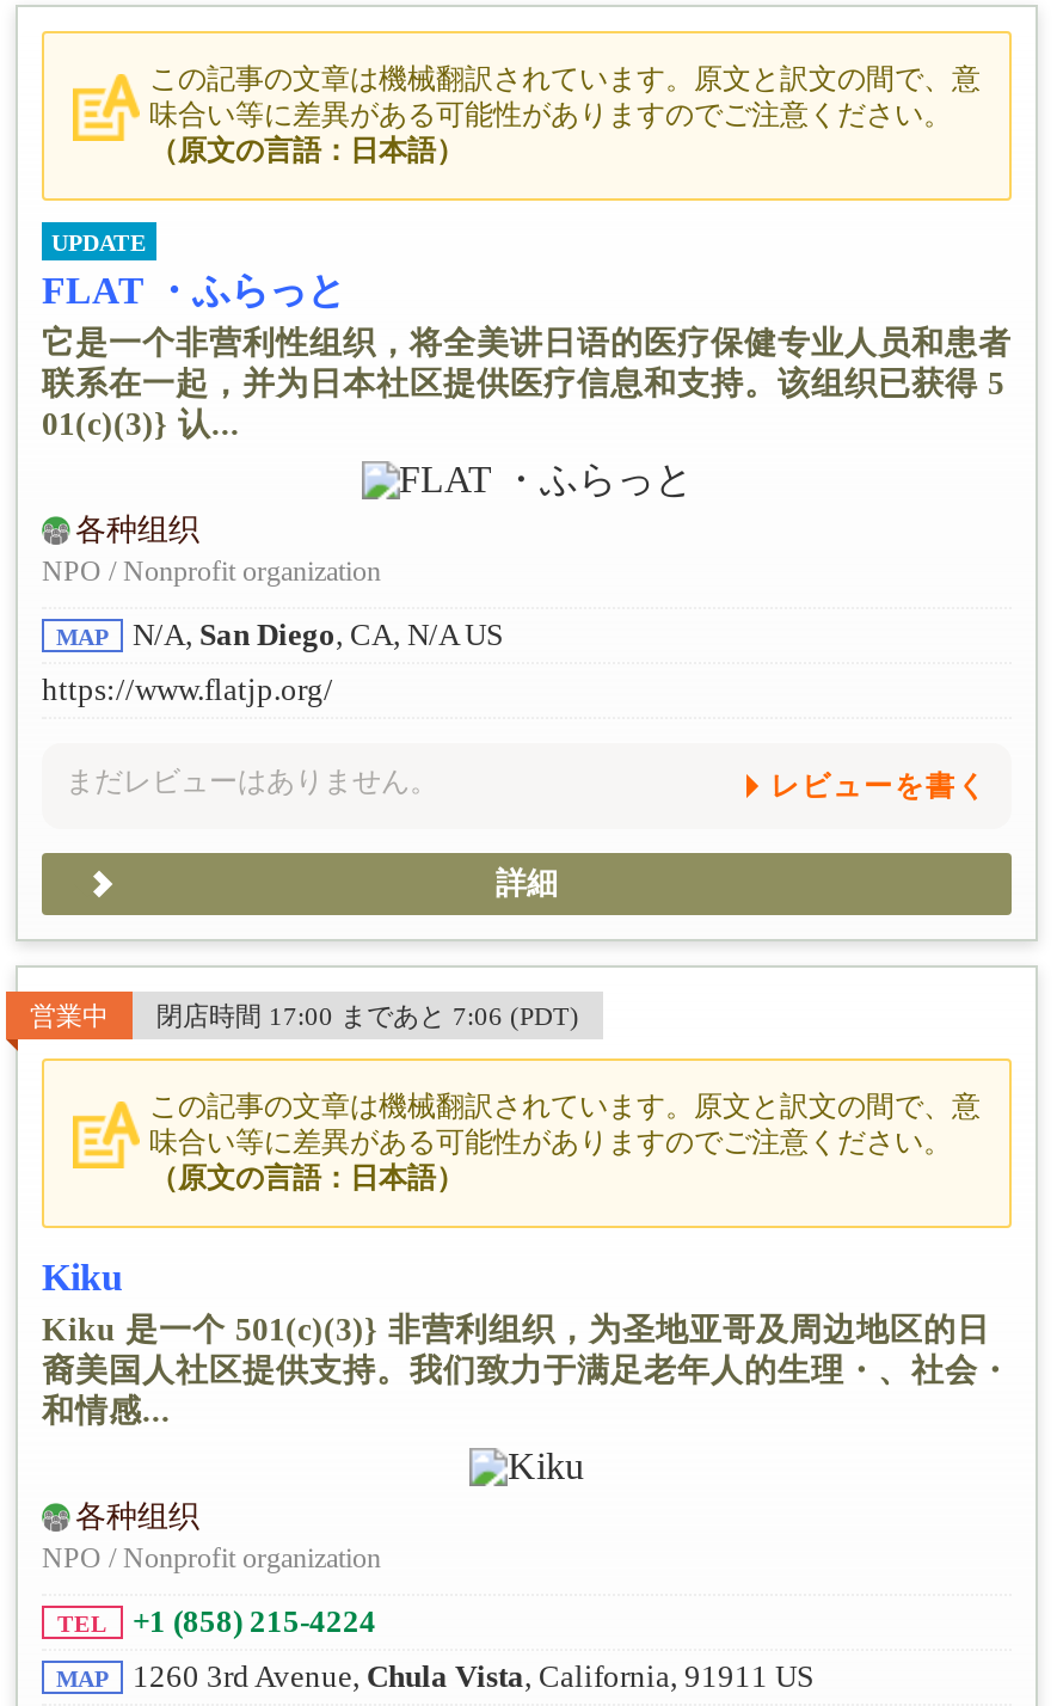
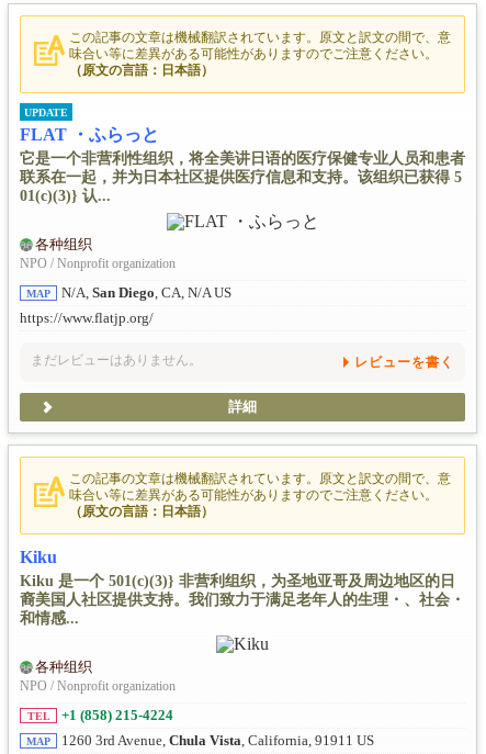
[30,1002,579,1031] 営業中 | 閉店時間 17:00 まであと 7:06 (PDT) -> none

